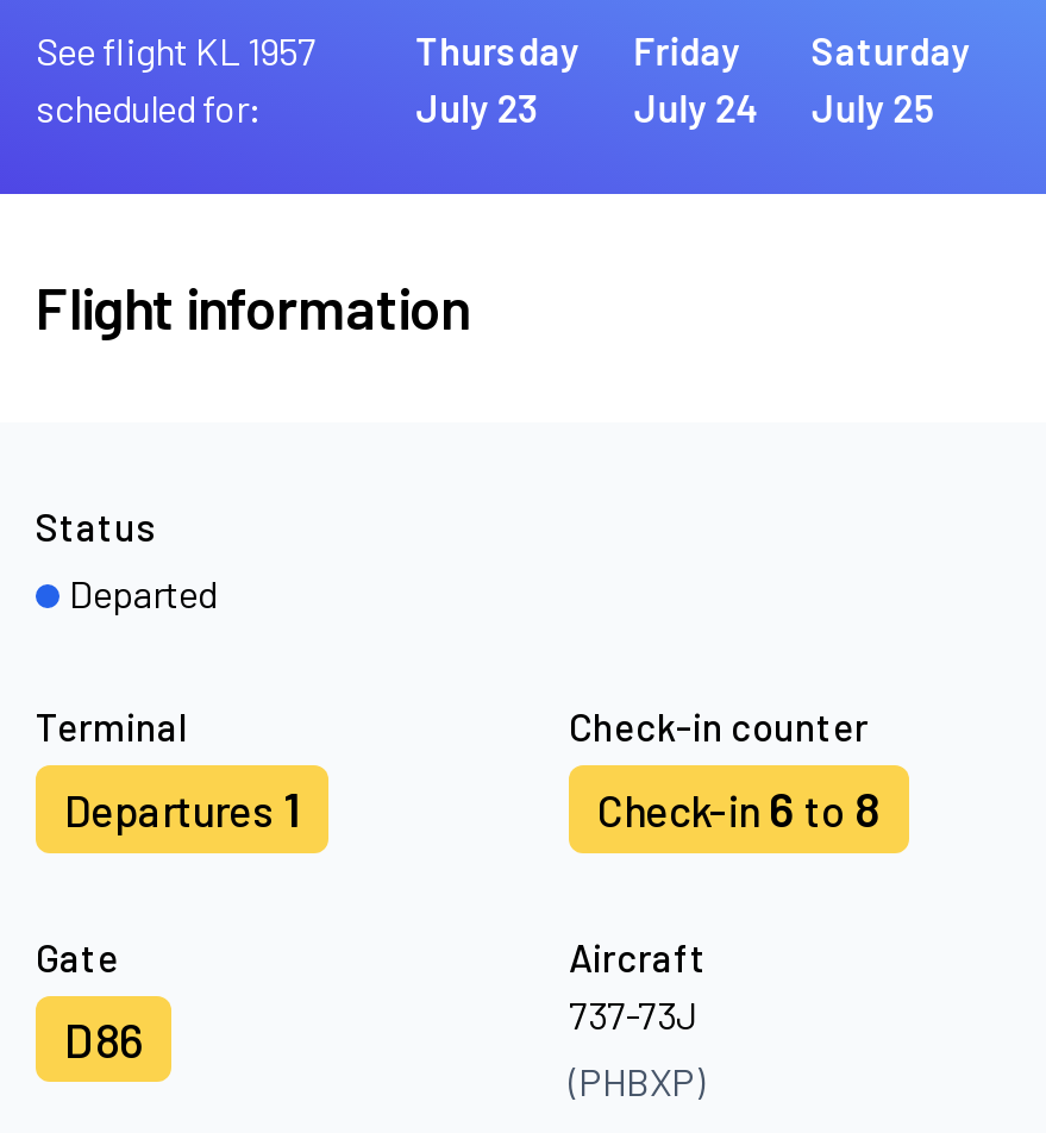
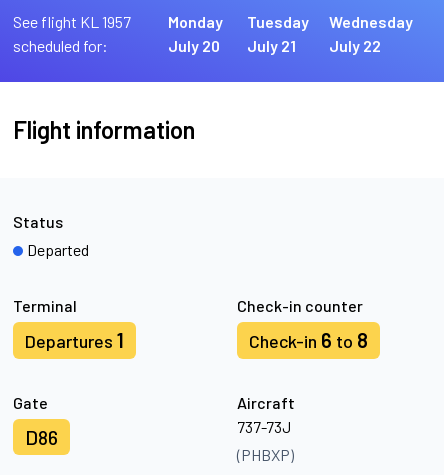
[416,27,580,130] Thursday | July 23 -> [168,12,223,55] Monday | July 20
[634,27,760,130] Friday | July 24 -> [247,12,309,55] Tuesday | July 21
[811,27,971,130] Saturday | July 25 -> [329,12,413,55] Wednesday | July 22

